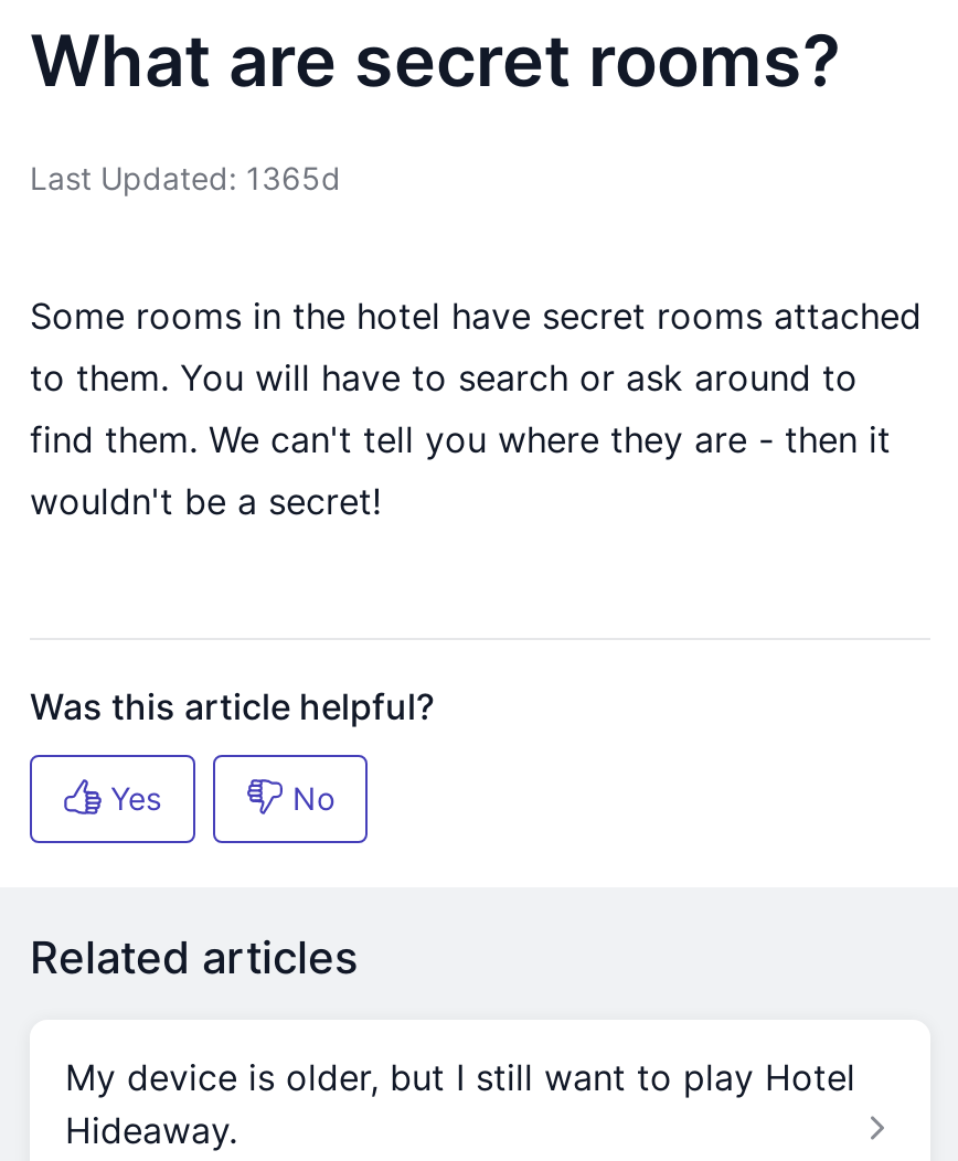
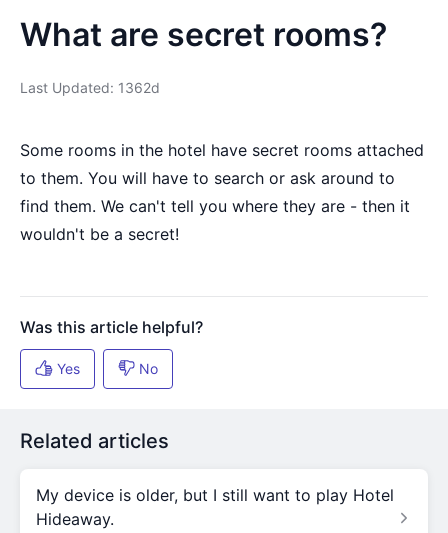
[30,159,341,196] Last Updated: 1365d -> [20,79,160,96] Last Updated: 1362d

